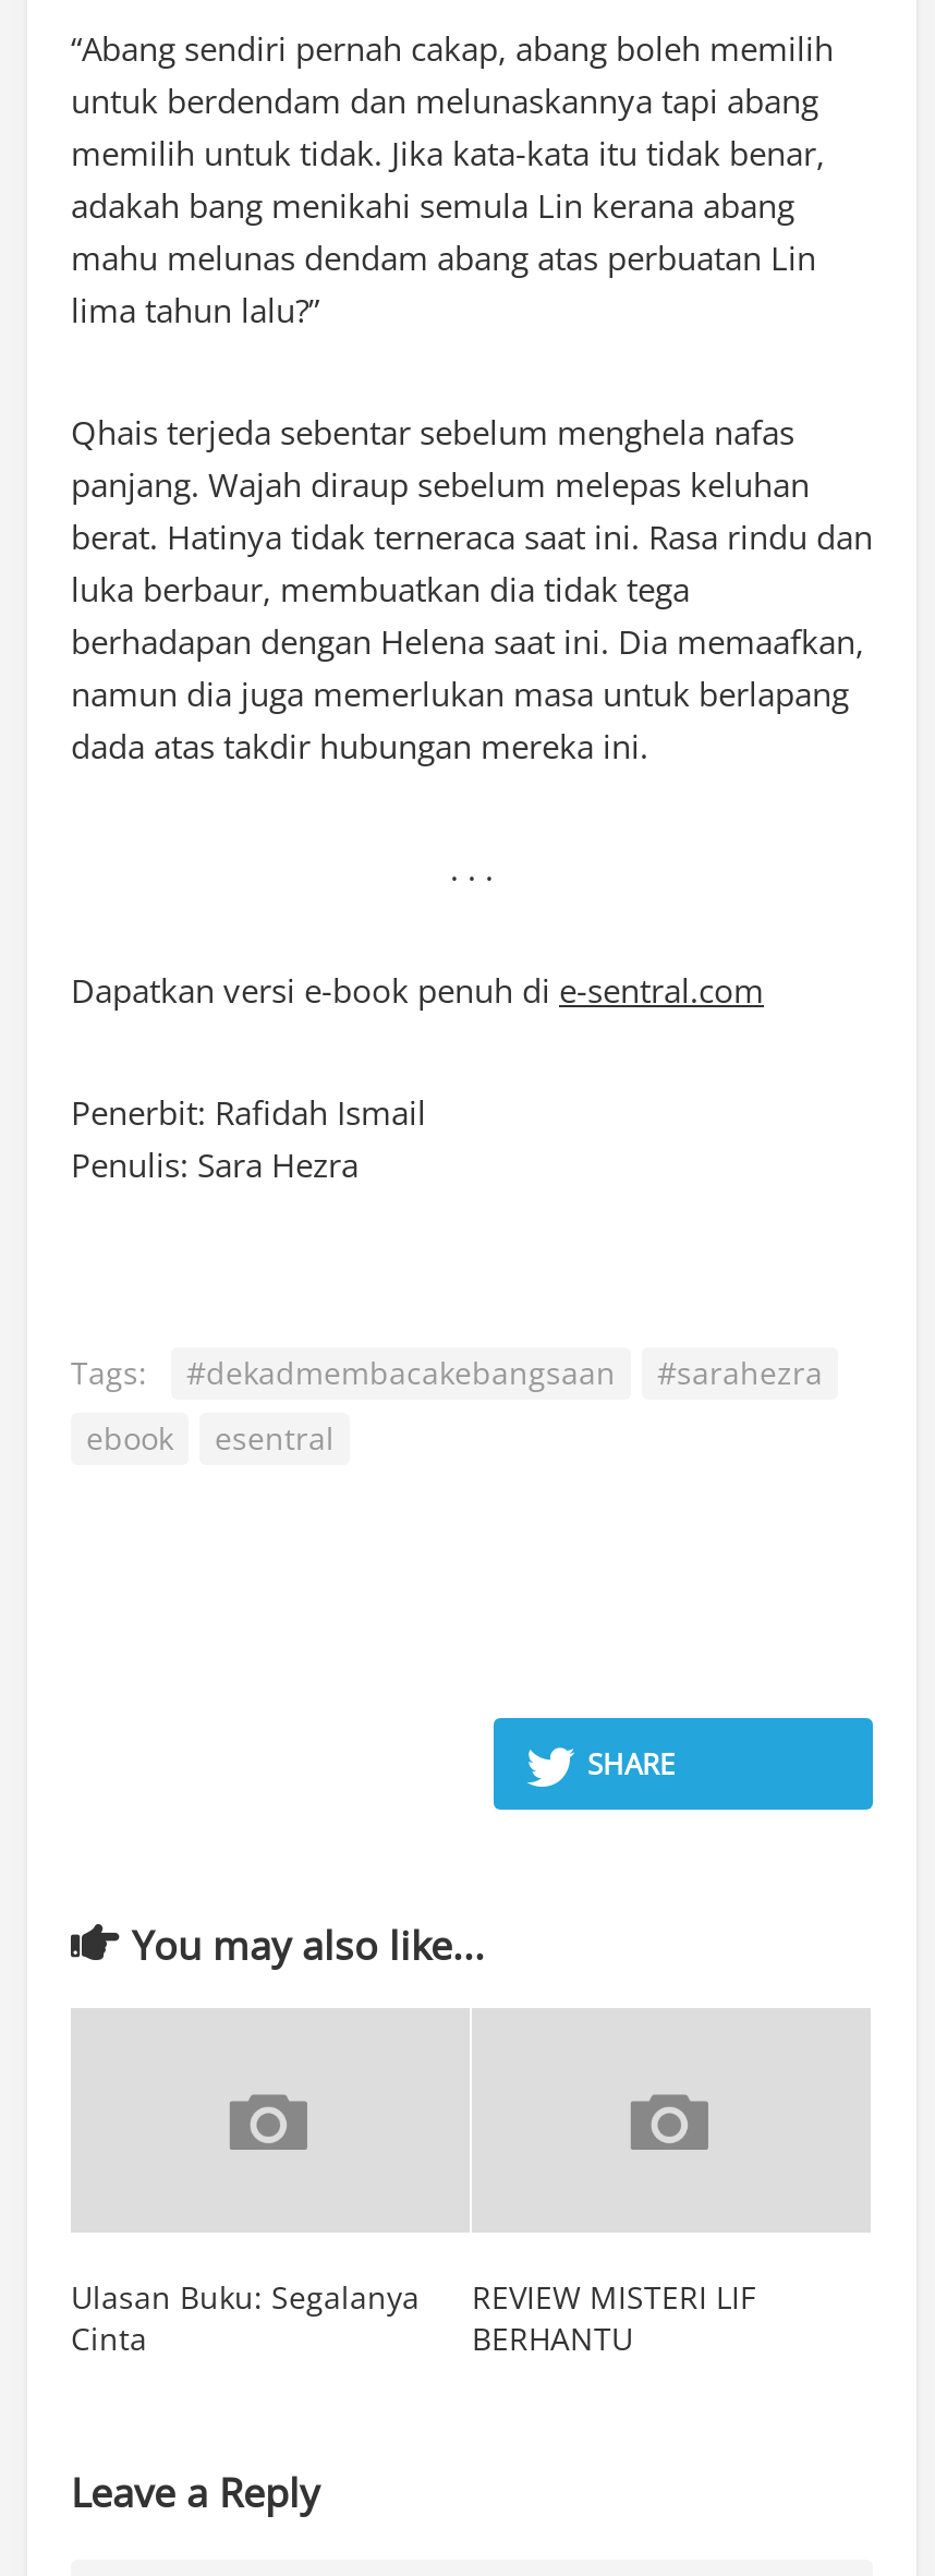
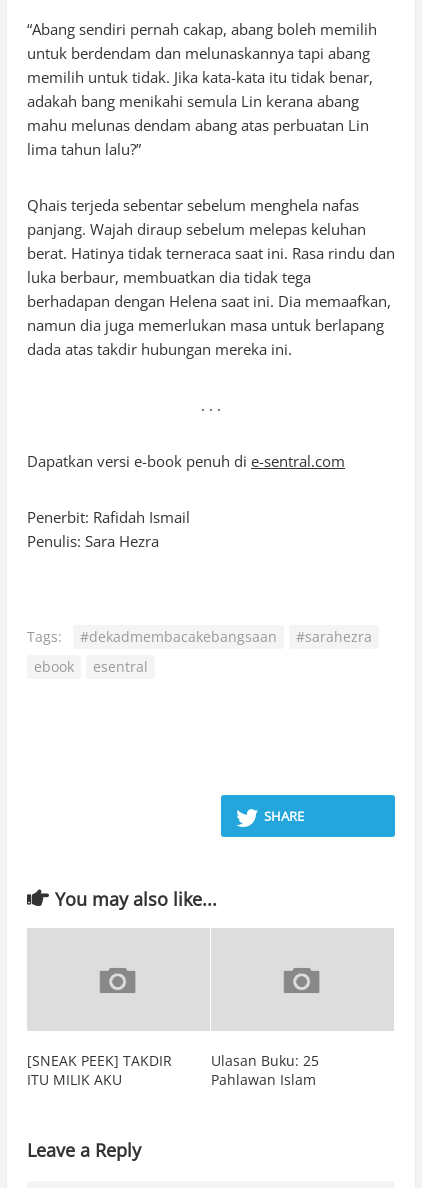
[71,2276,420,2359] Ulasan Buku: Segalanya | Cinta -> [27,1051,172,1089] [SNEAK PEEK] TAKDIR | ITU MILIK AKU
[472,2276,755,2359] REVIEW MISTERI LIF | BERHANTU -> [211,1051,319,1089] Ulasan Buku: 25 | Pahlawan Islam

